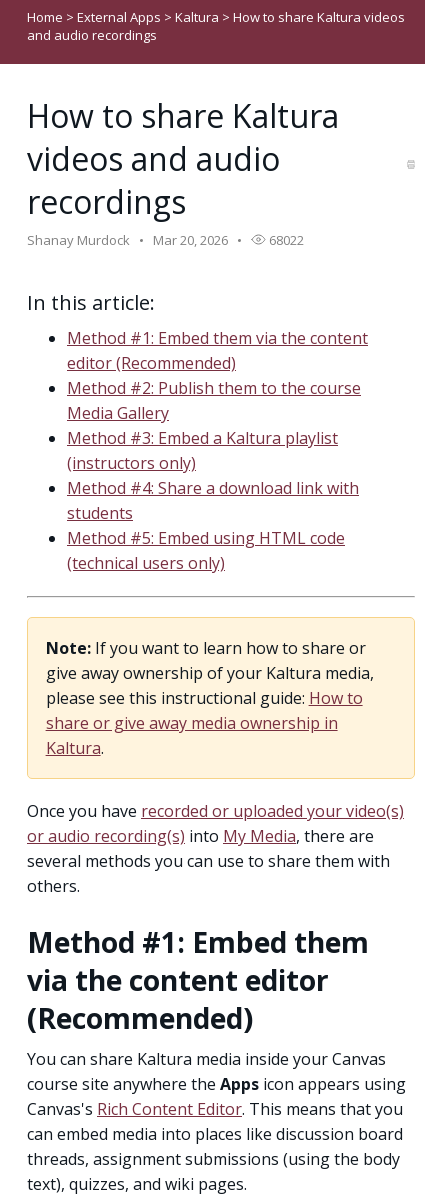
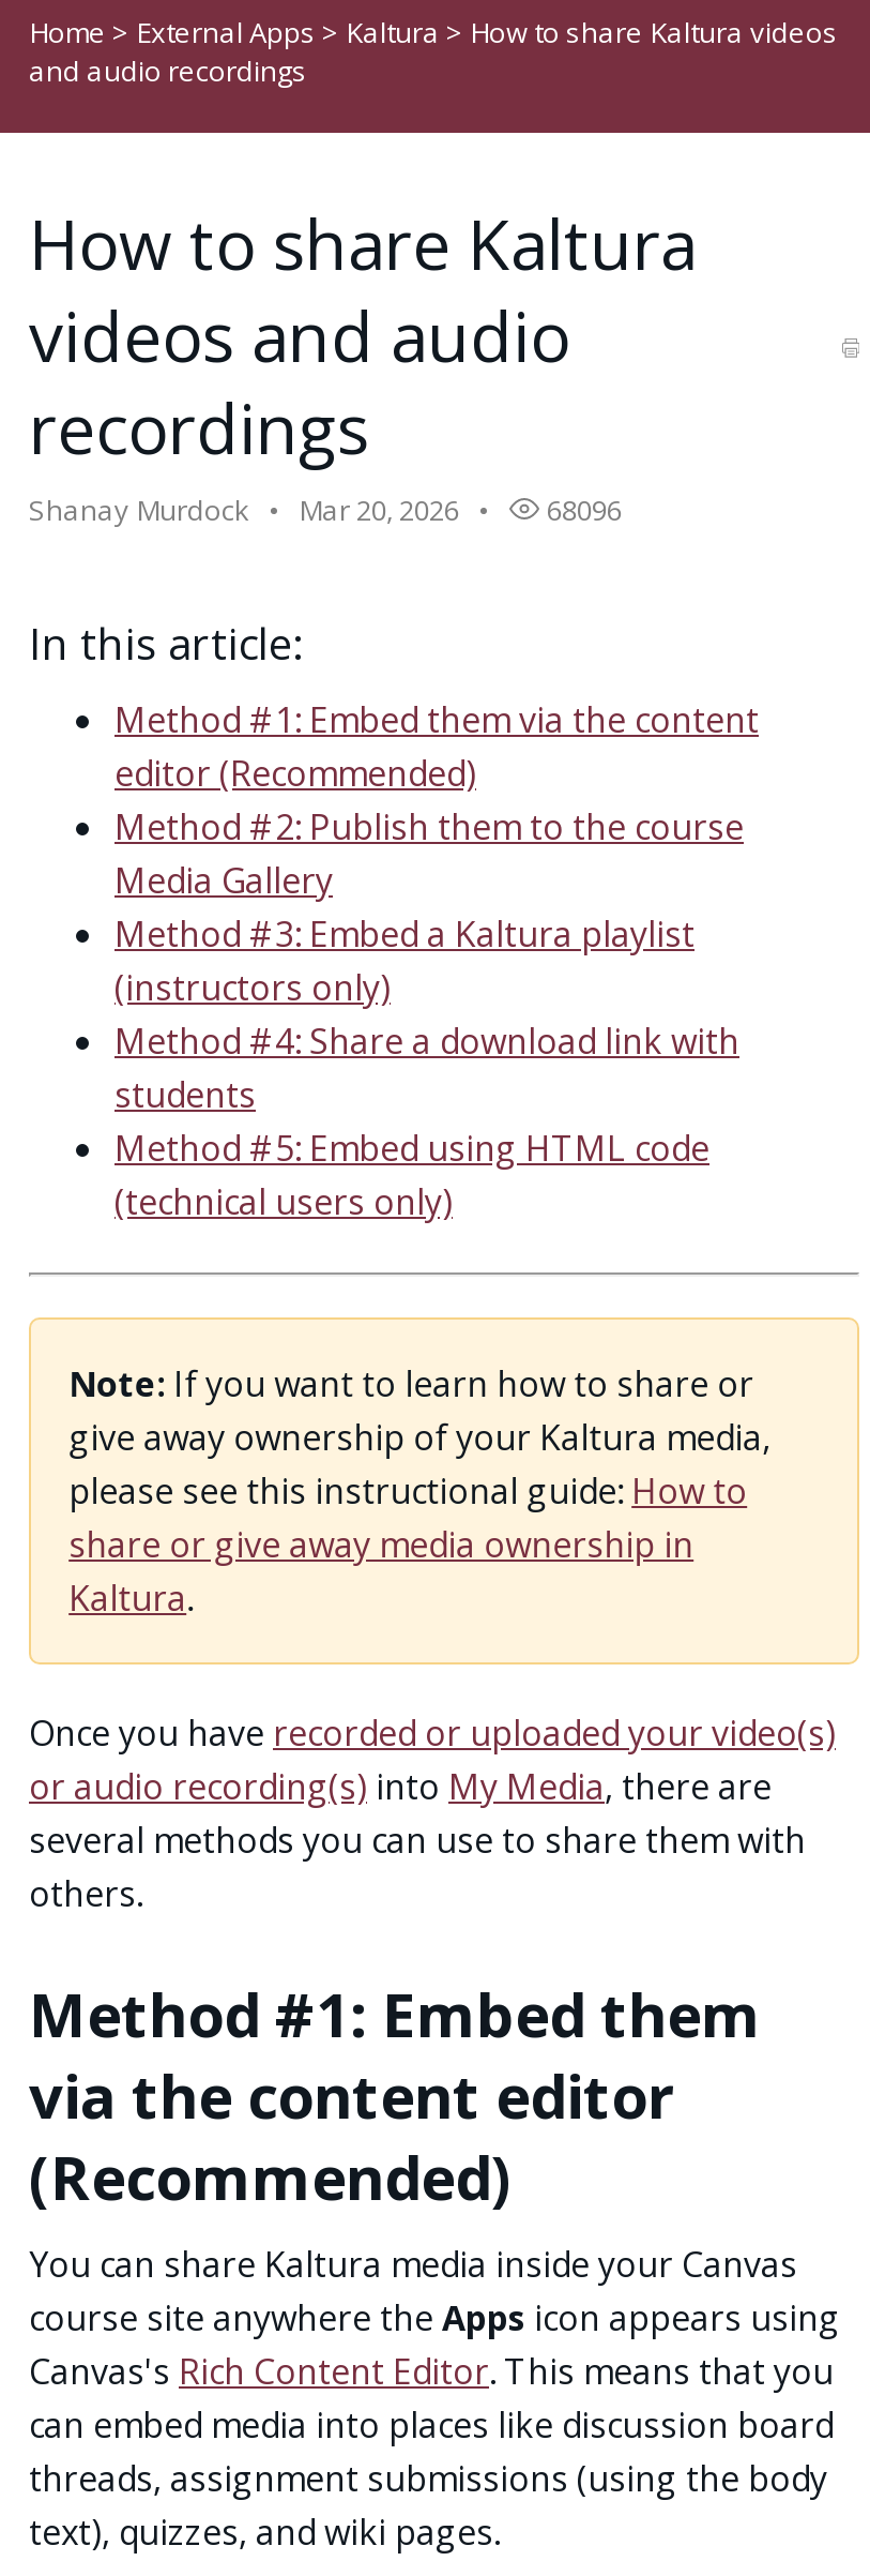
[266,231,304,249] 68022 -> [540,491,622,529] 68096

